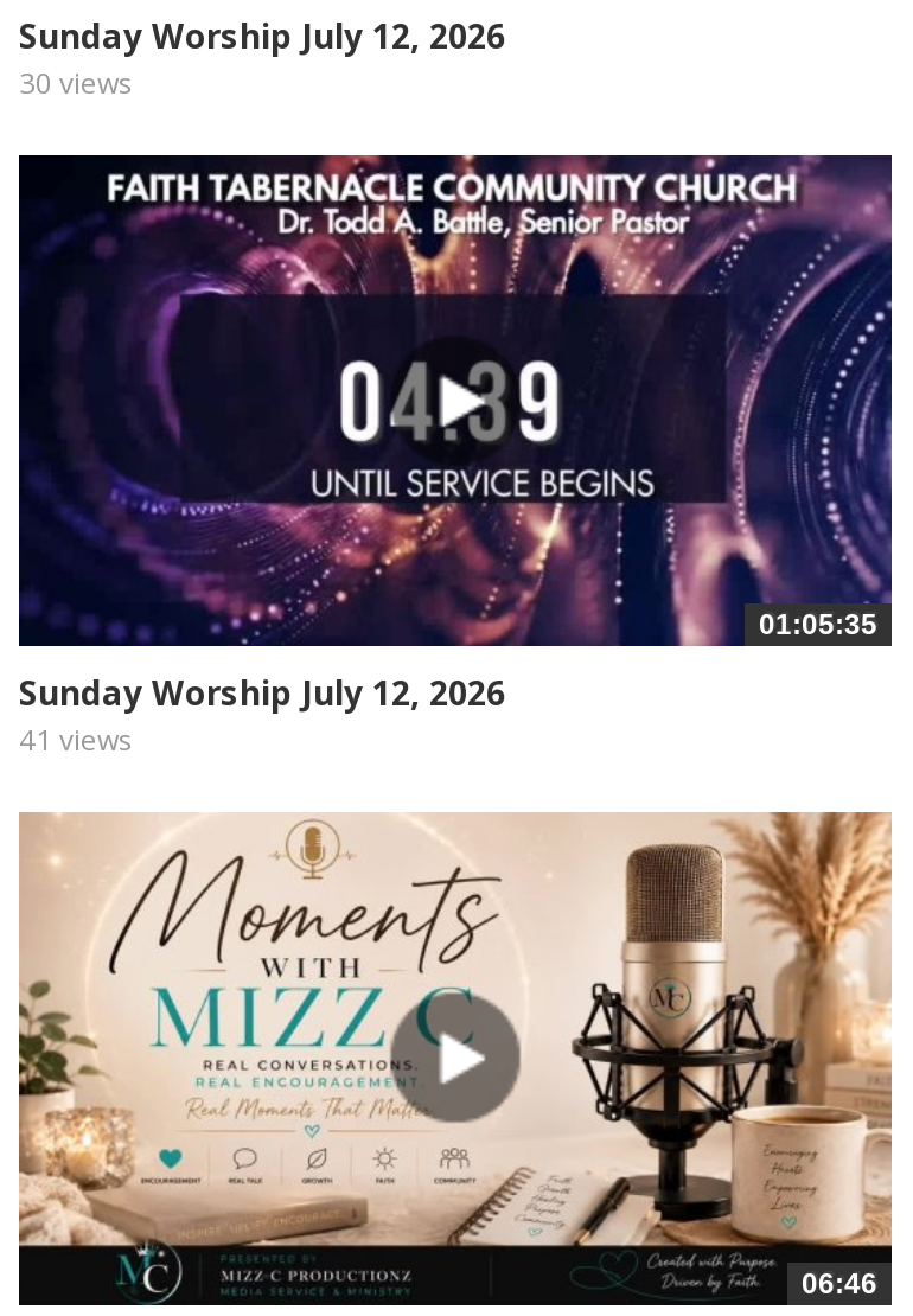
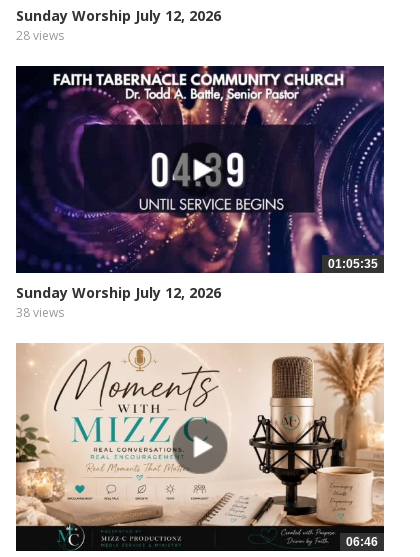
[19,63,133,104] 30 views -> [16,27,64,44] 28 views
[19,721,133,761] 41 views -> [16,304,64,321] 38 views

